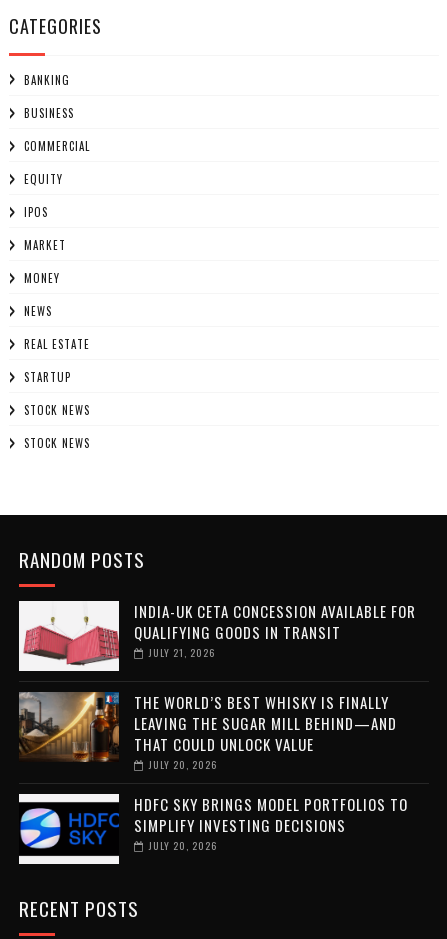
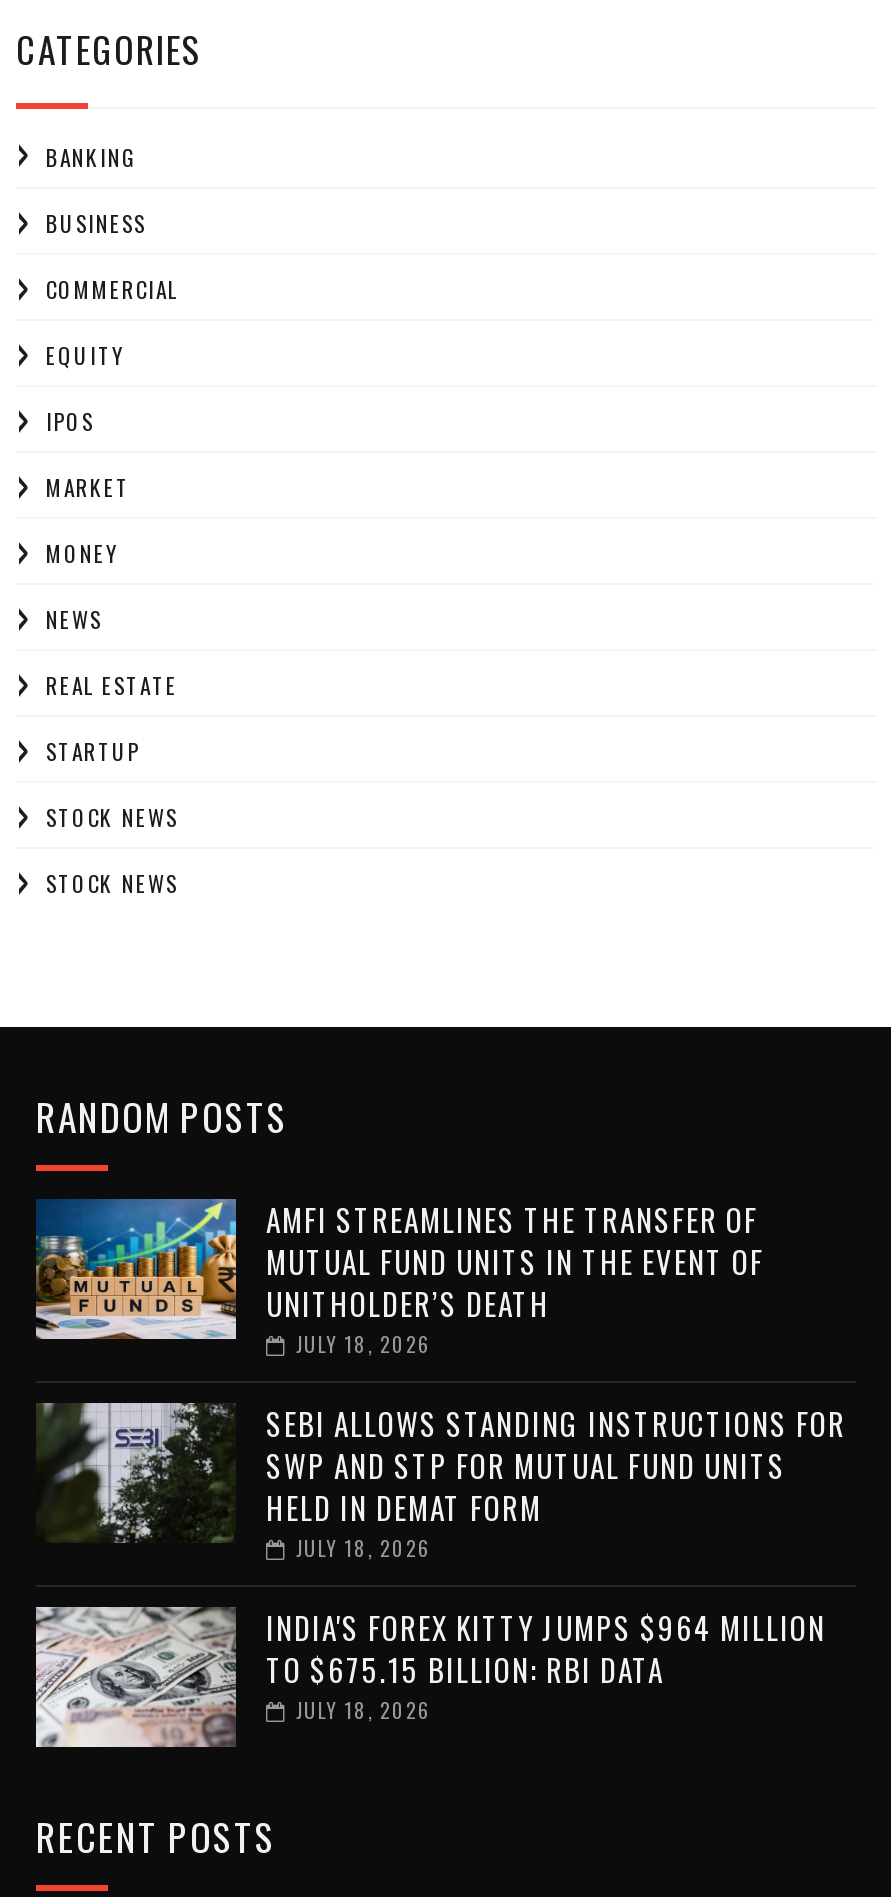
[18,600,416,672] [image] | INDIA-UK CETA CONCESSION AVAILABLE FOR | QUALIFYING GOODS IN TRANSIT | JULY 21, 2026 -> [34,1196,764,1358] [image] | AMFI STREAMLINES THE TRANSFER OF | MUTUAL FUND UNITS IN THE EVENT OF | UNITHOLDER’S DEATH | JULY 18, 2026
[19,691,397,772] [image] | THE WORLD’S BEST WHISKY IS FINALLY | LEAVING THE SUGAR MILL BEHIND—AND | THAT COULD UNLOCK VALUE | JULY 20, 2026 -> [38,1400,846,1562] [image] | SEBI ALLOWS STANDING INSTRUCTIONS FOR | SWP AND STP FOR MUTUAL FUND UNITS | HELD IN DEMAT FORM | JULY 18, 2026
[19,793,408,865] [image] | HDFC SKY BRINGS MODEL PORTFOLIOS TO | SIMPLIFY INVESTING DECISIONS | JULY 20, 2026 -> [34,1604,826,1749] [image] | INDIA'S FOREX KITTY JUMPS $964 MILLION | TO $675.15 BILLION: RBI DATA | JULY 18, 2026

